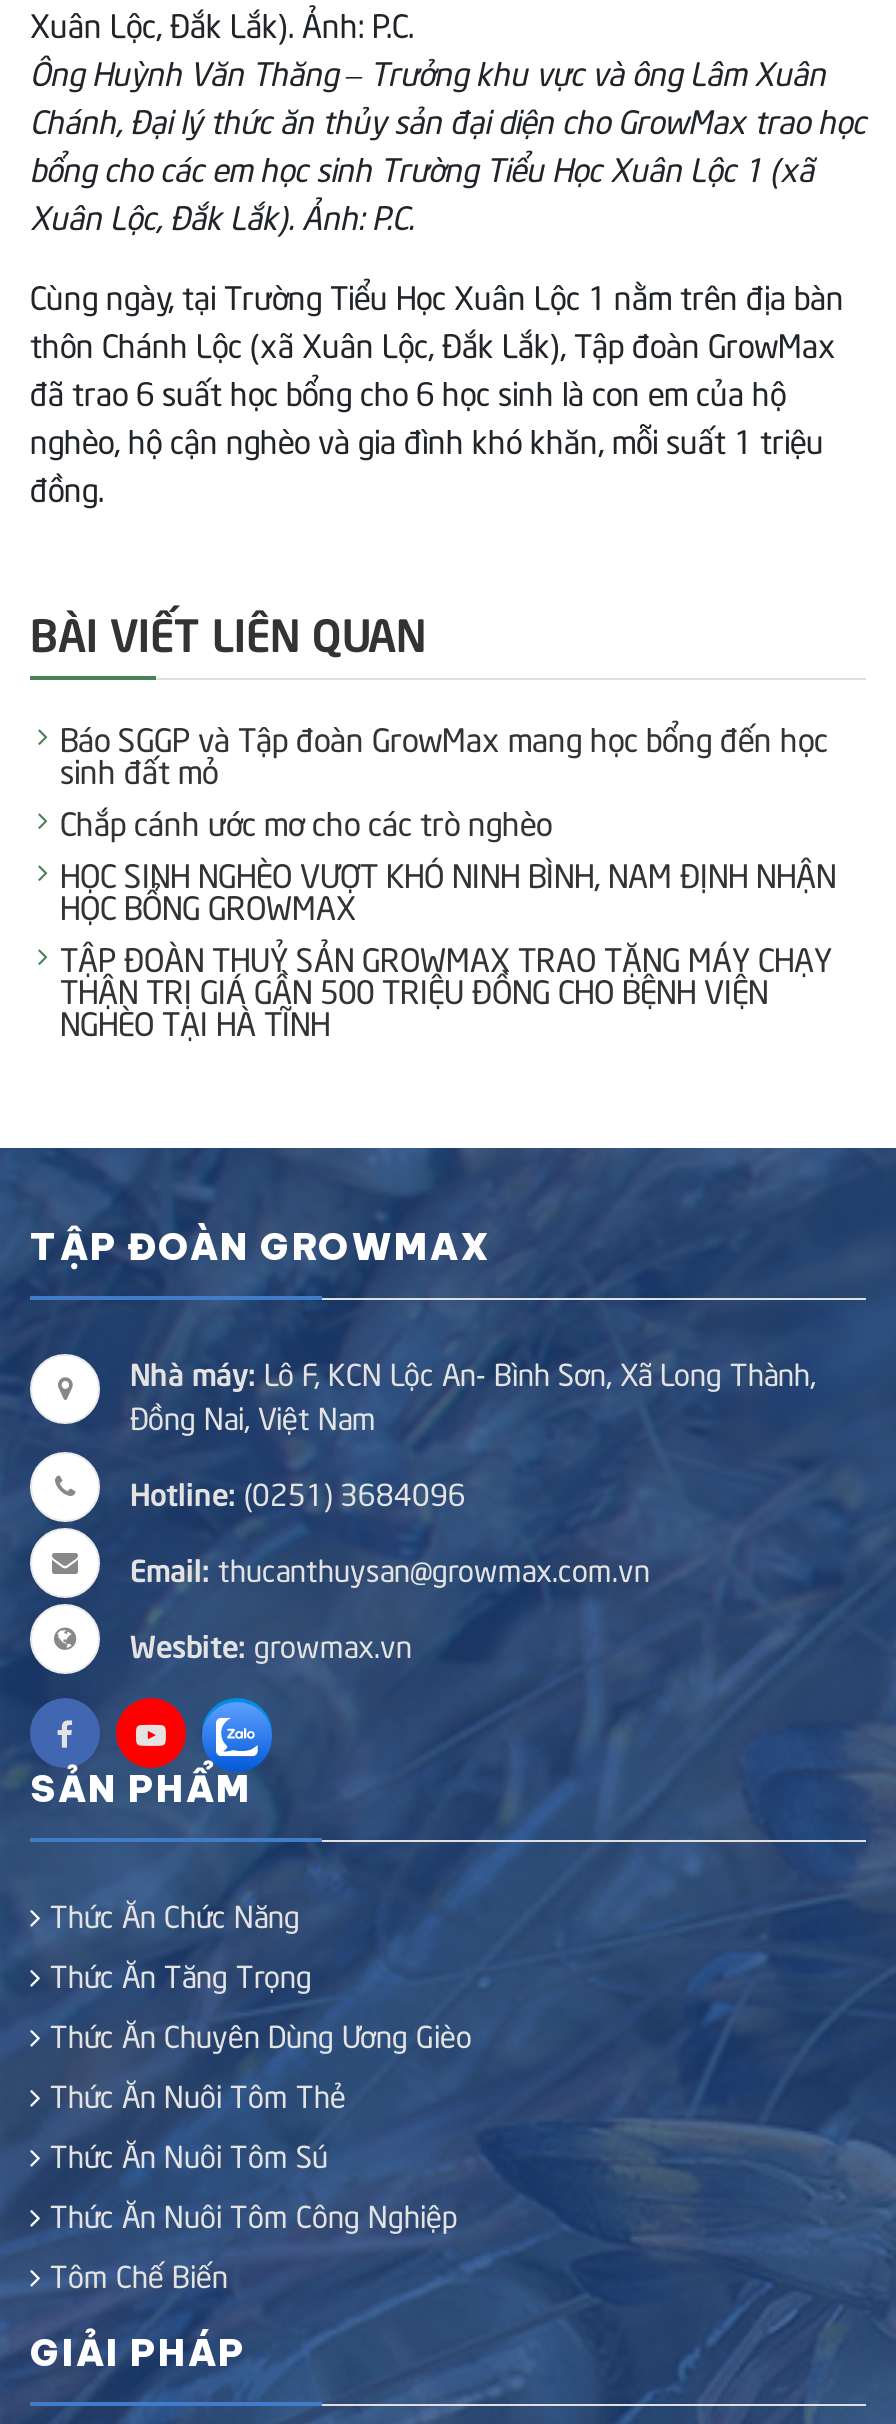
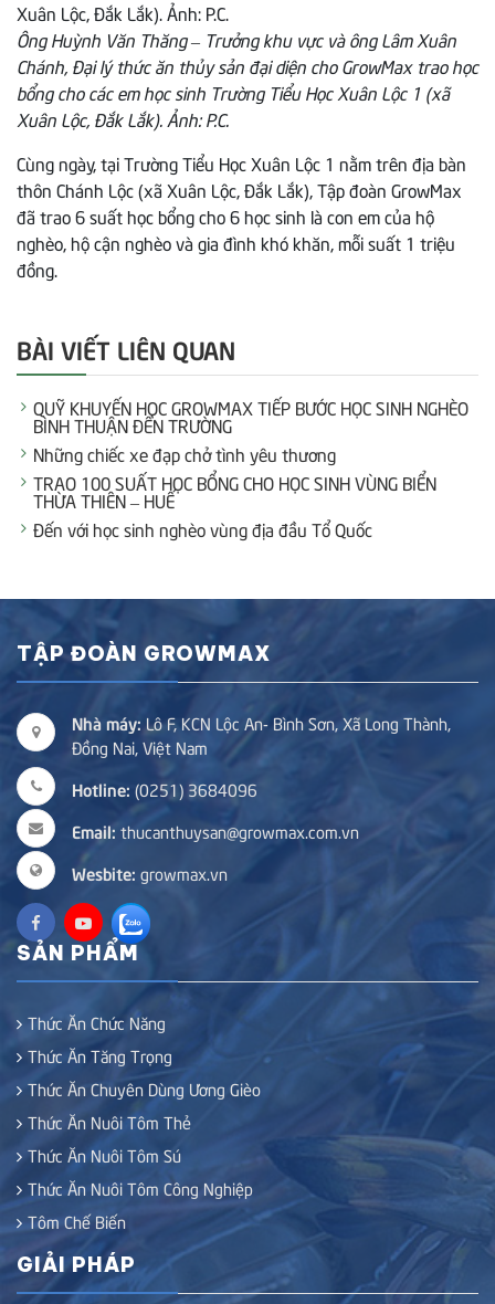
[60,714,836,1042] Báo SGGP và Tập đoàn GrowMax mang học bổng đến học | sinh đất mỏ | Chắp cánh ước mơ cho các trò nghèo | HỌC SINH NGHÈO VƯỢT KHÓ NINH BÌNH, NAM ĐỊNH NHẬN | HỌC BỔNG GROWMAX | TẬP ĐOÀN THUỶ SẢN GROWMAX TRAO TẶNG MÁY CHẠY | THẬN TRỊ GIÁ GẦN 500 TRIỆU ĐỒNG CHO BỆNH VIỆN | NGHÈO TẠI HÀ TĨNH -> [33,394,468,540] QUỸ KHUYẾN HỌC GROWMAX TIẾP BƯỚC HỌC SINH NGHÈO | BÌNH THUẬN ĐẾN TRƯỜNG | Những chiếc xe đạp chở tình yêu thương | TRAO 100 SUẤT HỌC BỔNG CHO HỌC SINH VÙNG BIỂN | THỪA THIÊN – HUẾ | Đến với học sinh nghèo vùng địa đầu Tổ Quốc

